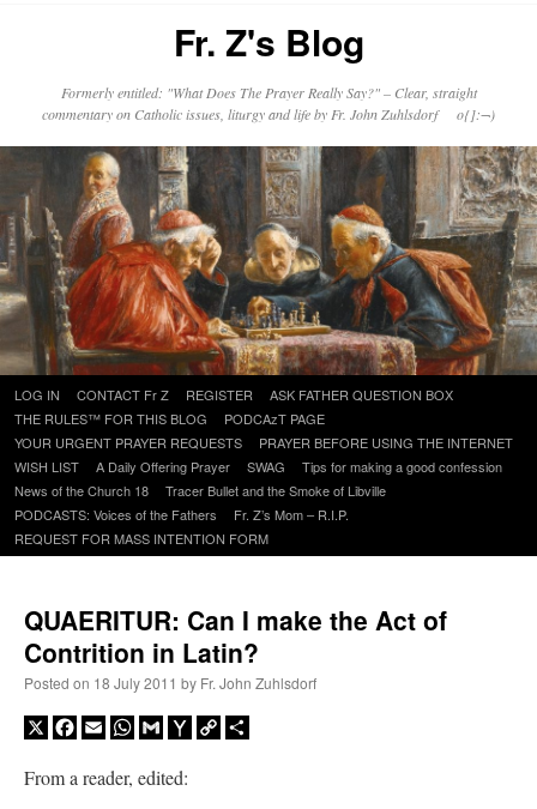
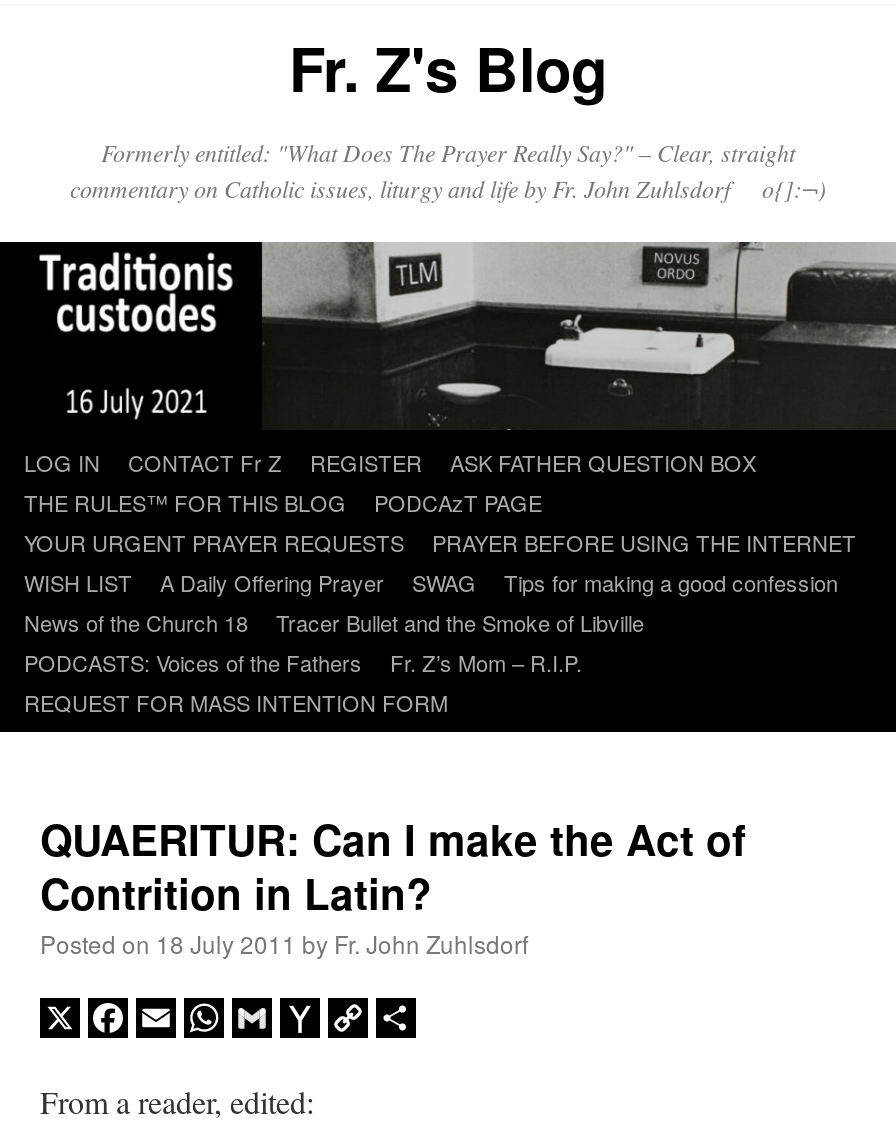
[4,146,533,376] [image] -> [6,242,890,430] [image]

